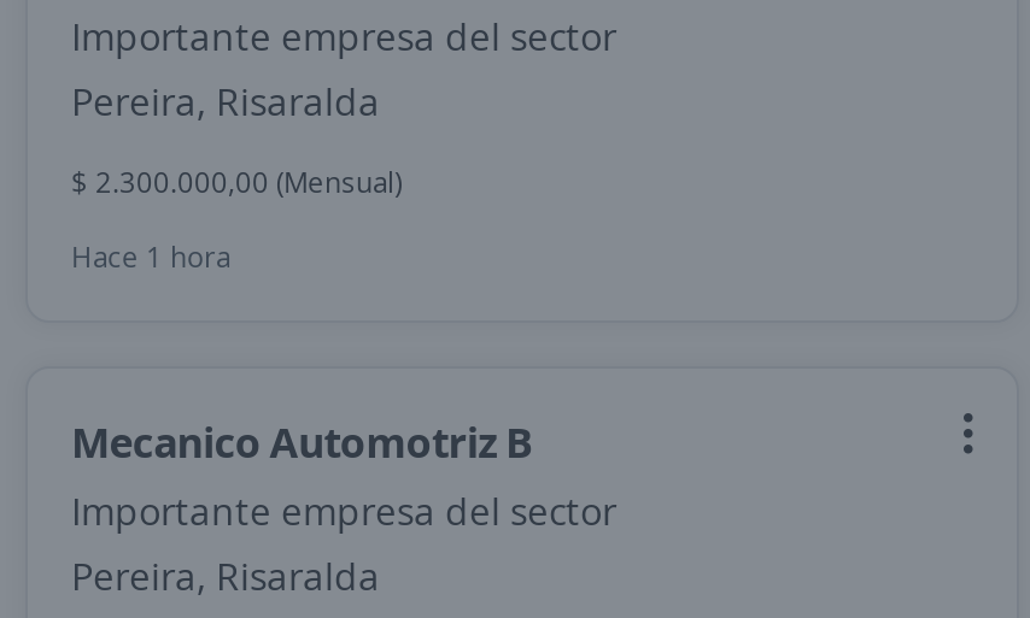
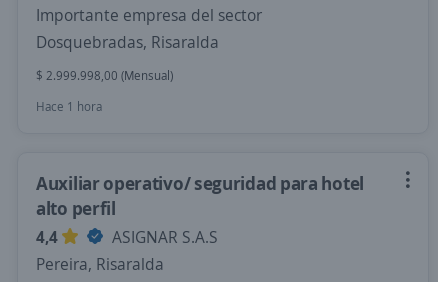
[71,75,380,128] Pereira, Risaralda -> [36,31,219,53] Dosquebradas, Risaralda
[71,161,402,202] $ 2.300.000,00 (Mensual) -> [36,67,173,84] $ 2.999.998,00 (Mensual)
[71,412,616,537] Mecanico Automotriz B | Importante empresa del sector -> [36,171,364,248] Auxiliar operativo/ seguridad para hotel | alto perfil | 4,4 | ASIGNAR S.A.S

